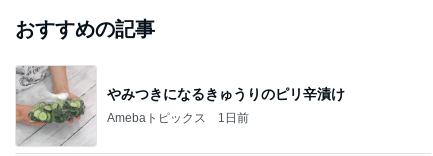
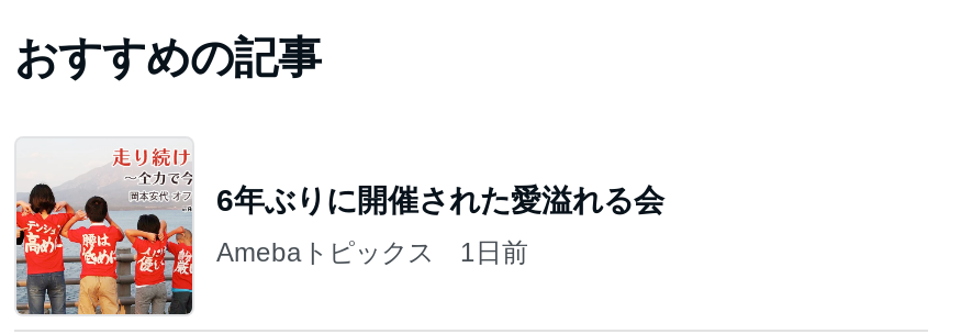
[15,65,345,147] [image] | やみつきになるきゅうりのピリ辛漬け -> [14,138,664,316] [image] | 6年ぶりに開催された愛溢れる会

